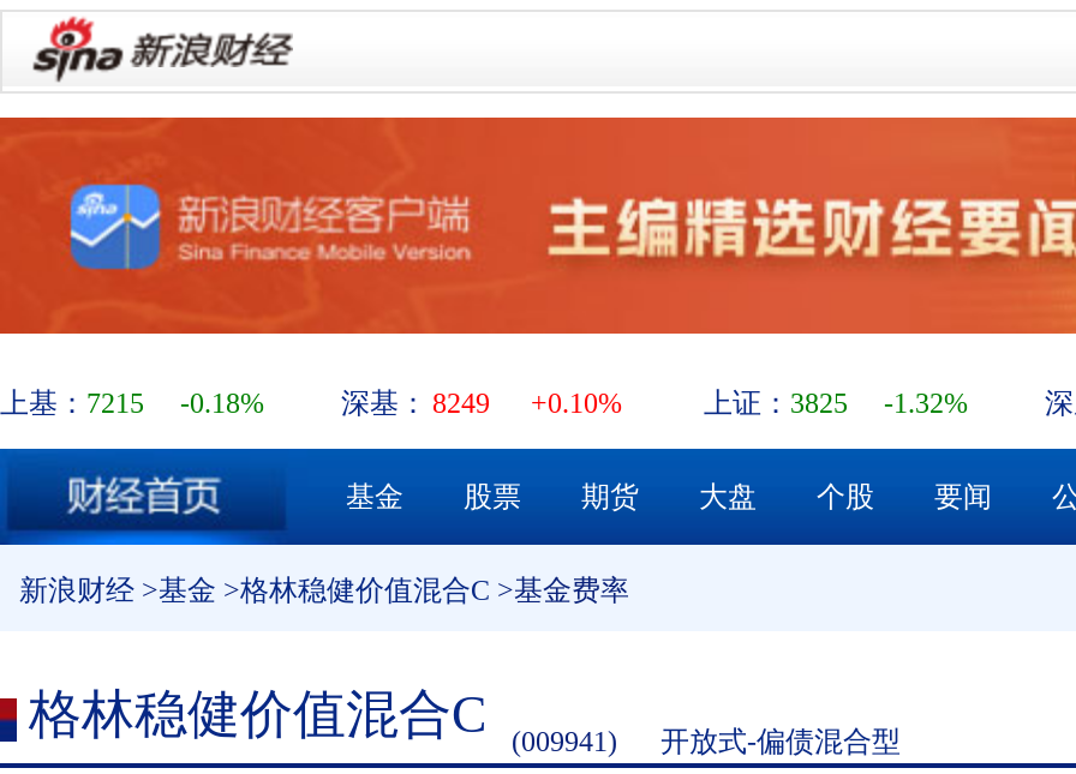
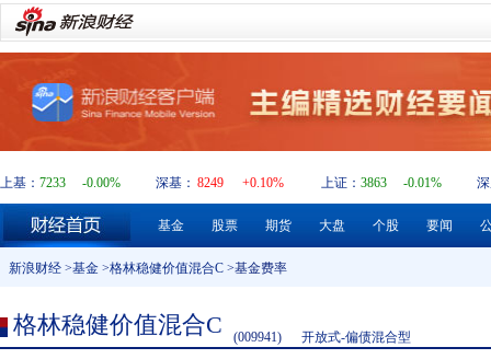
[0,386,144,420] 上基：7215 -> [0,175,66,190] 上基：7233
[180,386,264,420] -0.18% -> [82,175,121,190] -0.00%
[704,386,848,420] 上证：3825 -> [321,175,387,190] 上证：3863
[884,386,968,420] -1.32% -> [403,175,442,190] -0.01%

